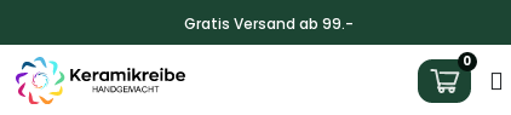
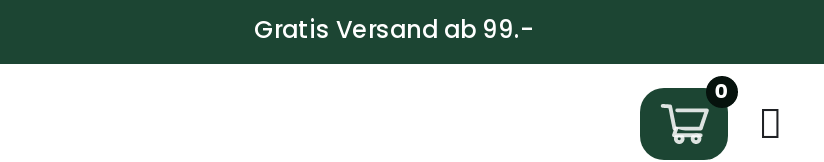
[15,56,186,105] [image] -> none

